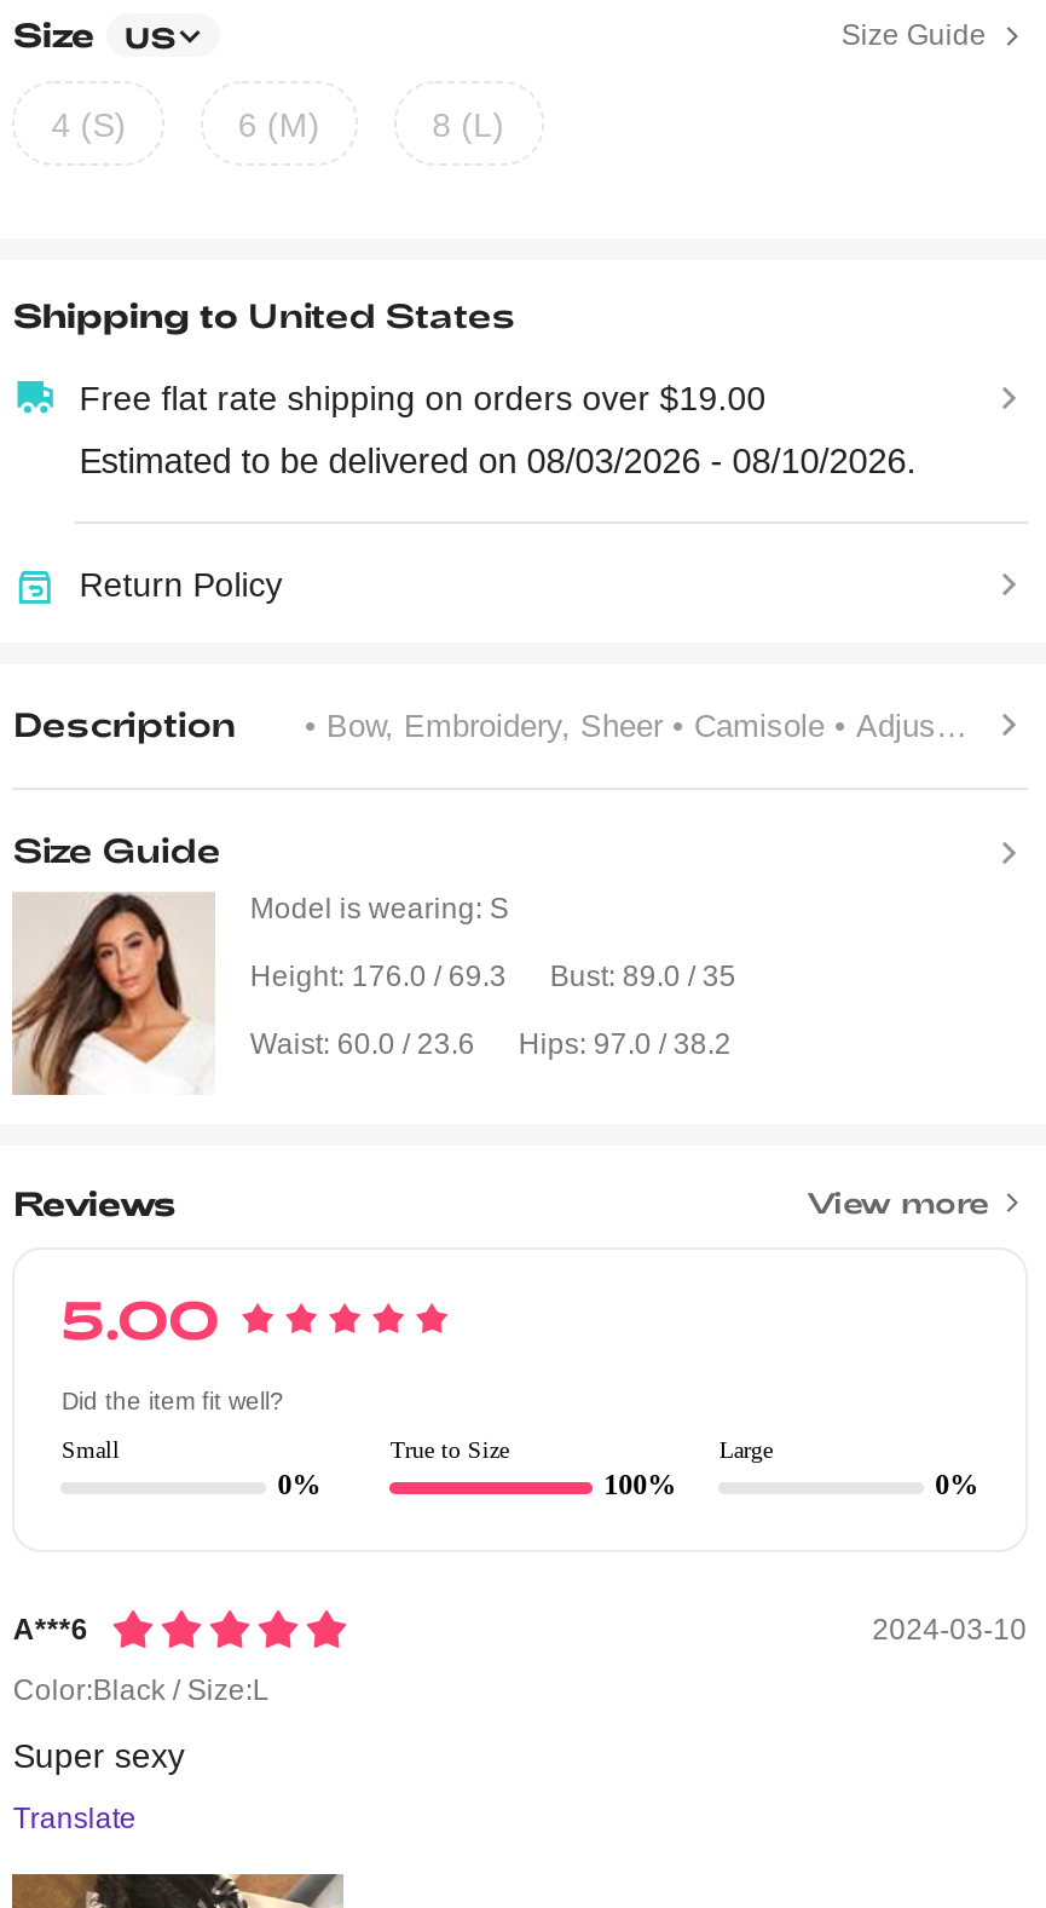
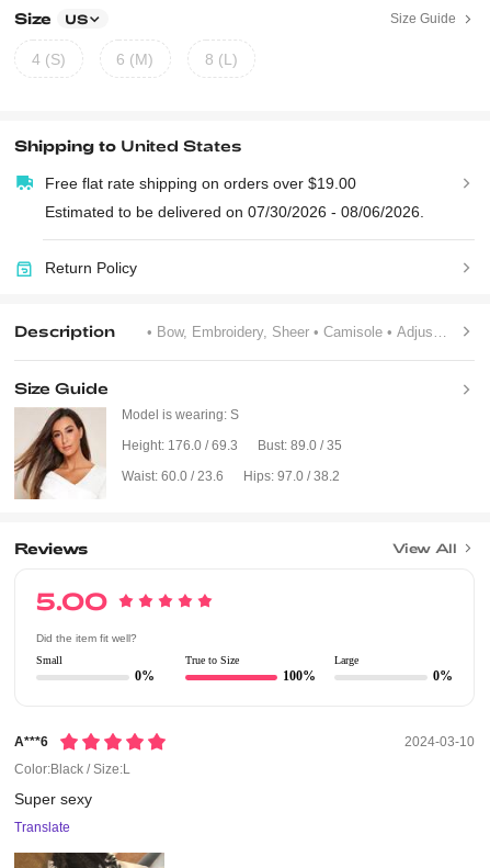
[79,441,916,480] Estimated to be delivered on 08/03/2026 - 08/10/2026. -> [45,203,424,220] Estimated to be delivered on 07/30/2026 - 08/06/2026.
[807,1185,988,1219] View more -> [392,540,457,556] View All

